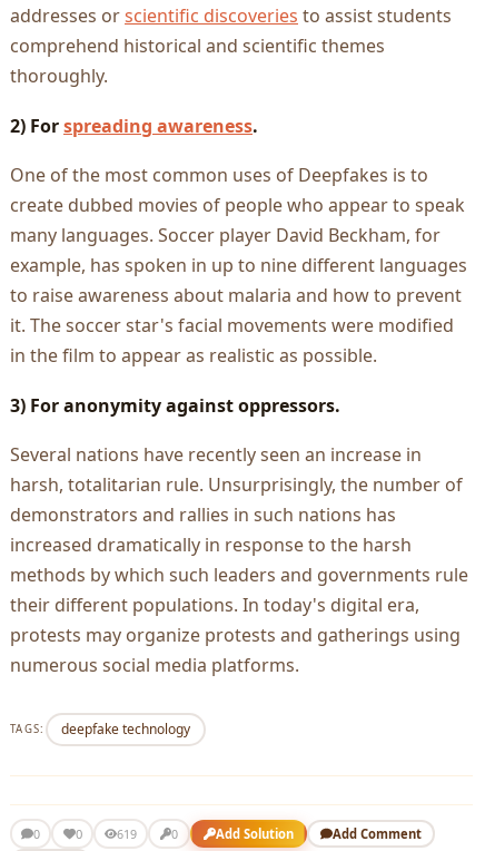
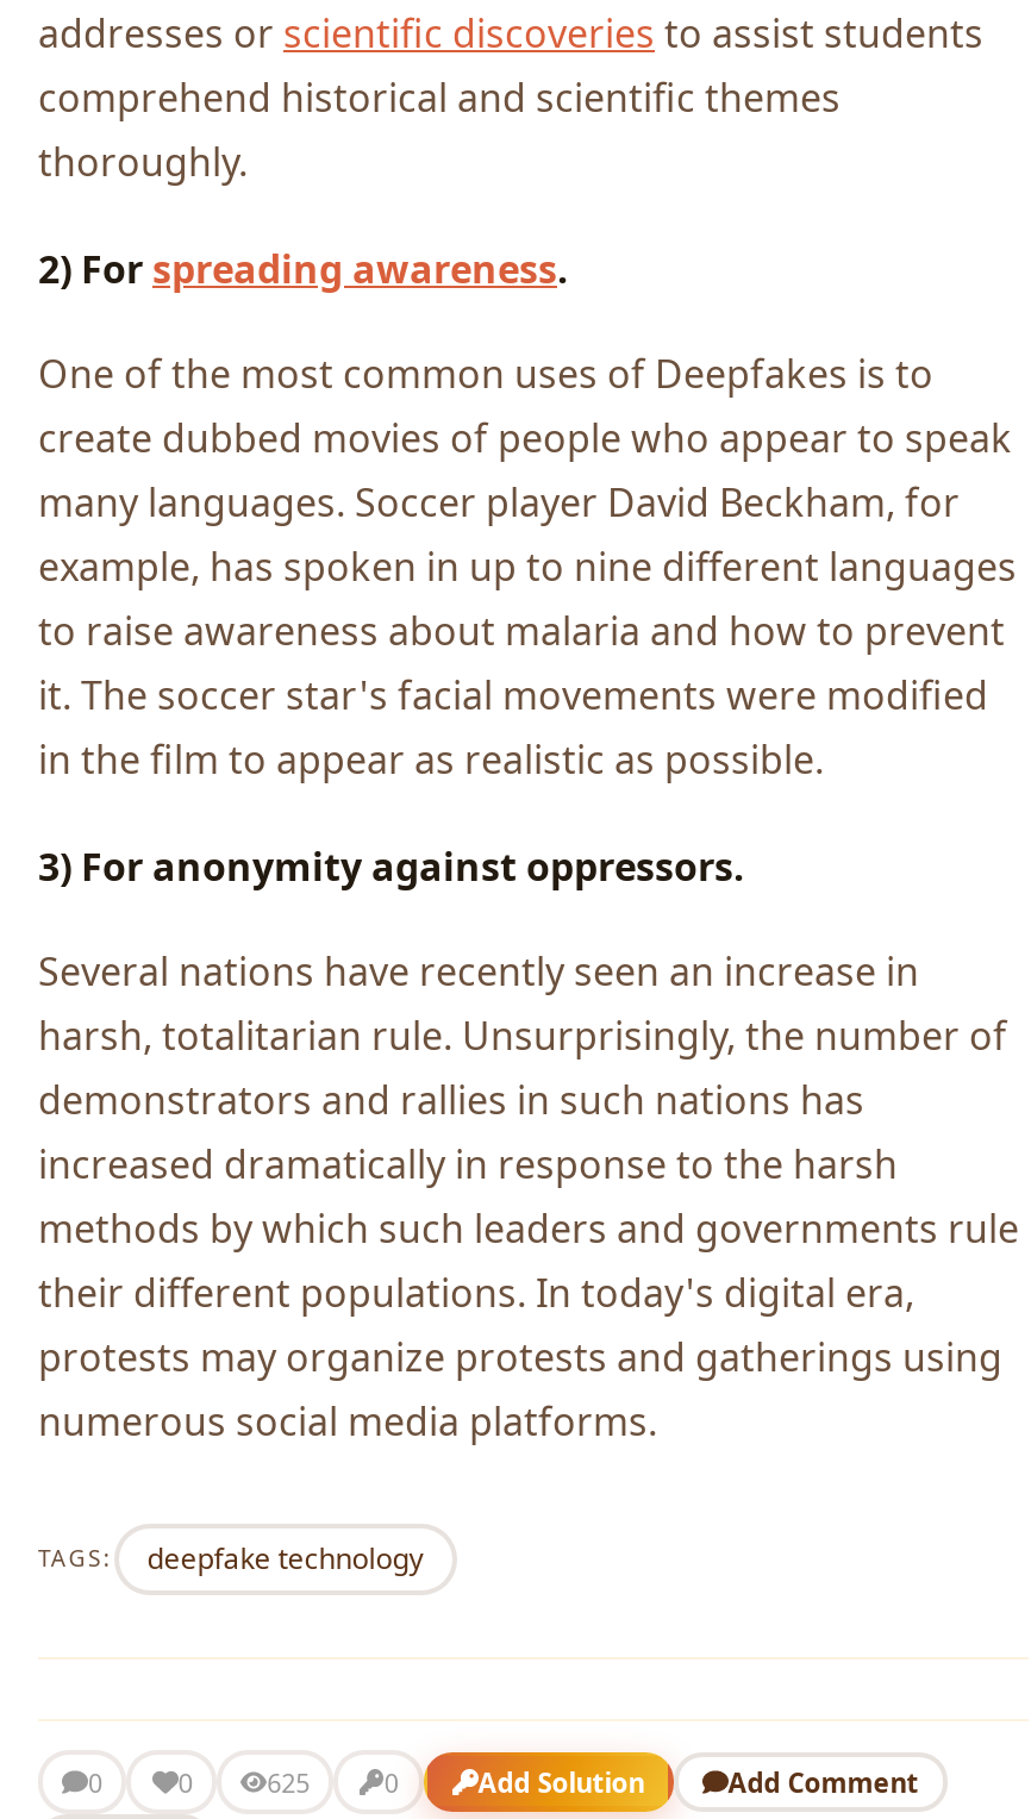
[117,826,137,842] 619 -> [267,1765,310,1799] 625

